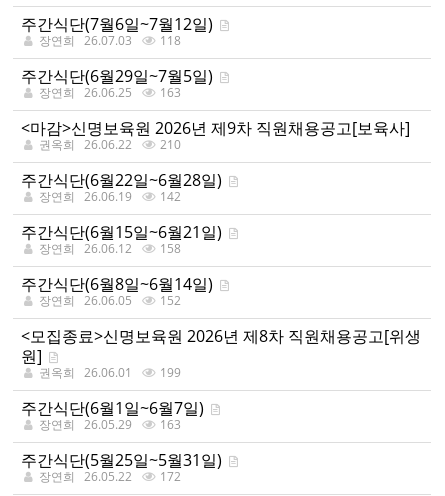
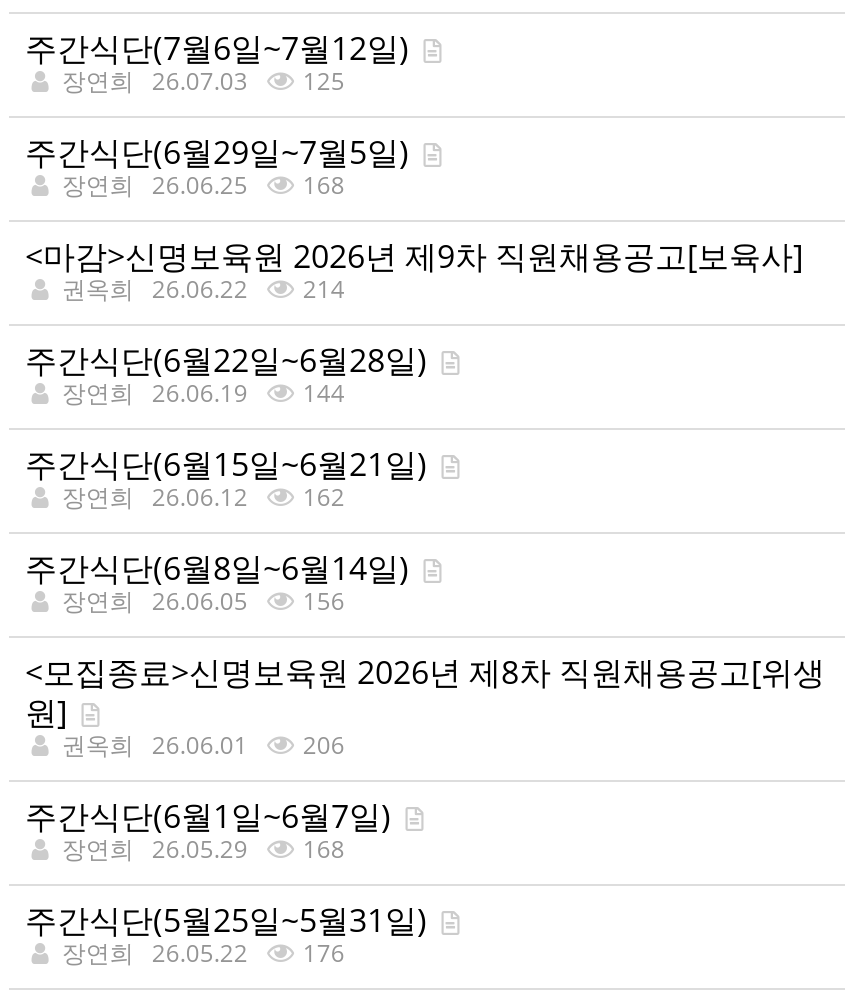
[39,32,181,49] 장연희 26.07.03 118 -> [62,64,345,98] 장연희 26.07.03 125
[39,84,181,101] 장연희 26.06.25 163 -> [62,168,345,202] 장연희 26.06.25 168
[39,136,181,153] 권옥희 26.06.22 210 -> [62,272,345,306] 권옥희 26.06.22 214
[39,188,181,205] 장연희 26.06.19 142 -> [62,376,345,410] 장연희 26.06.19 144
[39,240,181,257] 장연희 26.06.12 158 -> [62,480,345,514] 장연희 26.06.12 162
[39,292,181,309] 장연희 26.06.05 152 -> [62,584,345,618] 장연희 26.06.05 156
[39,364,181,381] 권옥희 26.06.01 199 -> [62,728,345,762] 권옥희 26.06.01 206
[39,416,181,433] 장연희 26.05.29 163 -> [62,832,345,866] 장연희 26.05.29 168
[39,468,181,485] 장연희 26.05.22 172 -> [62,936,345,970] 장연희 26.05.22 176

